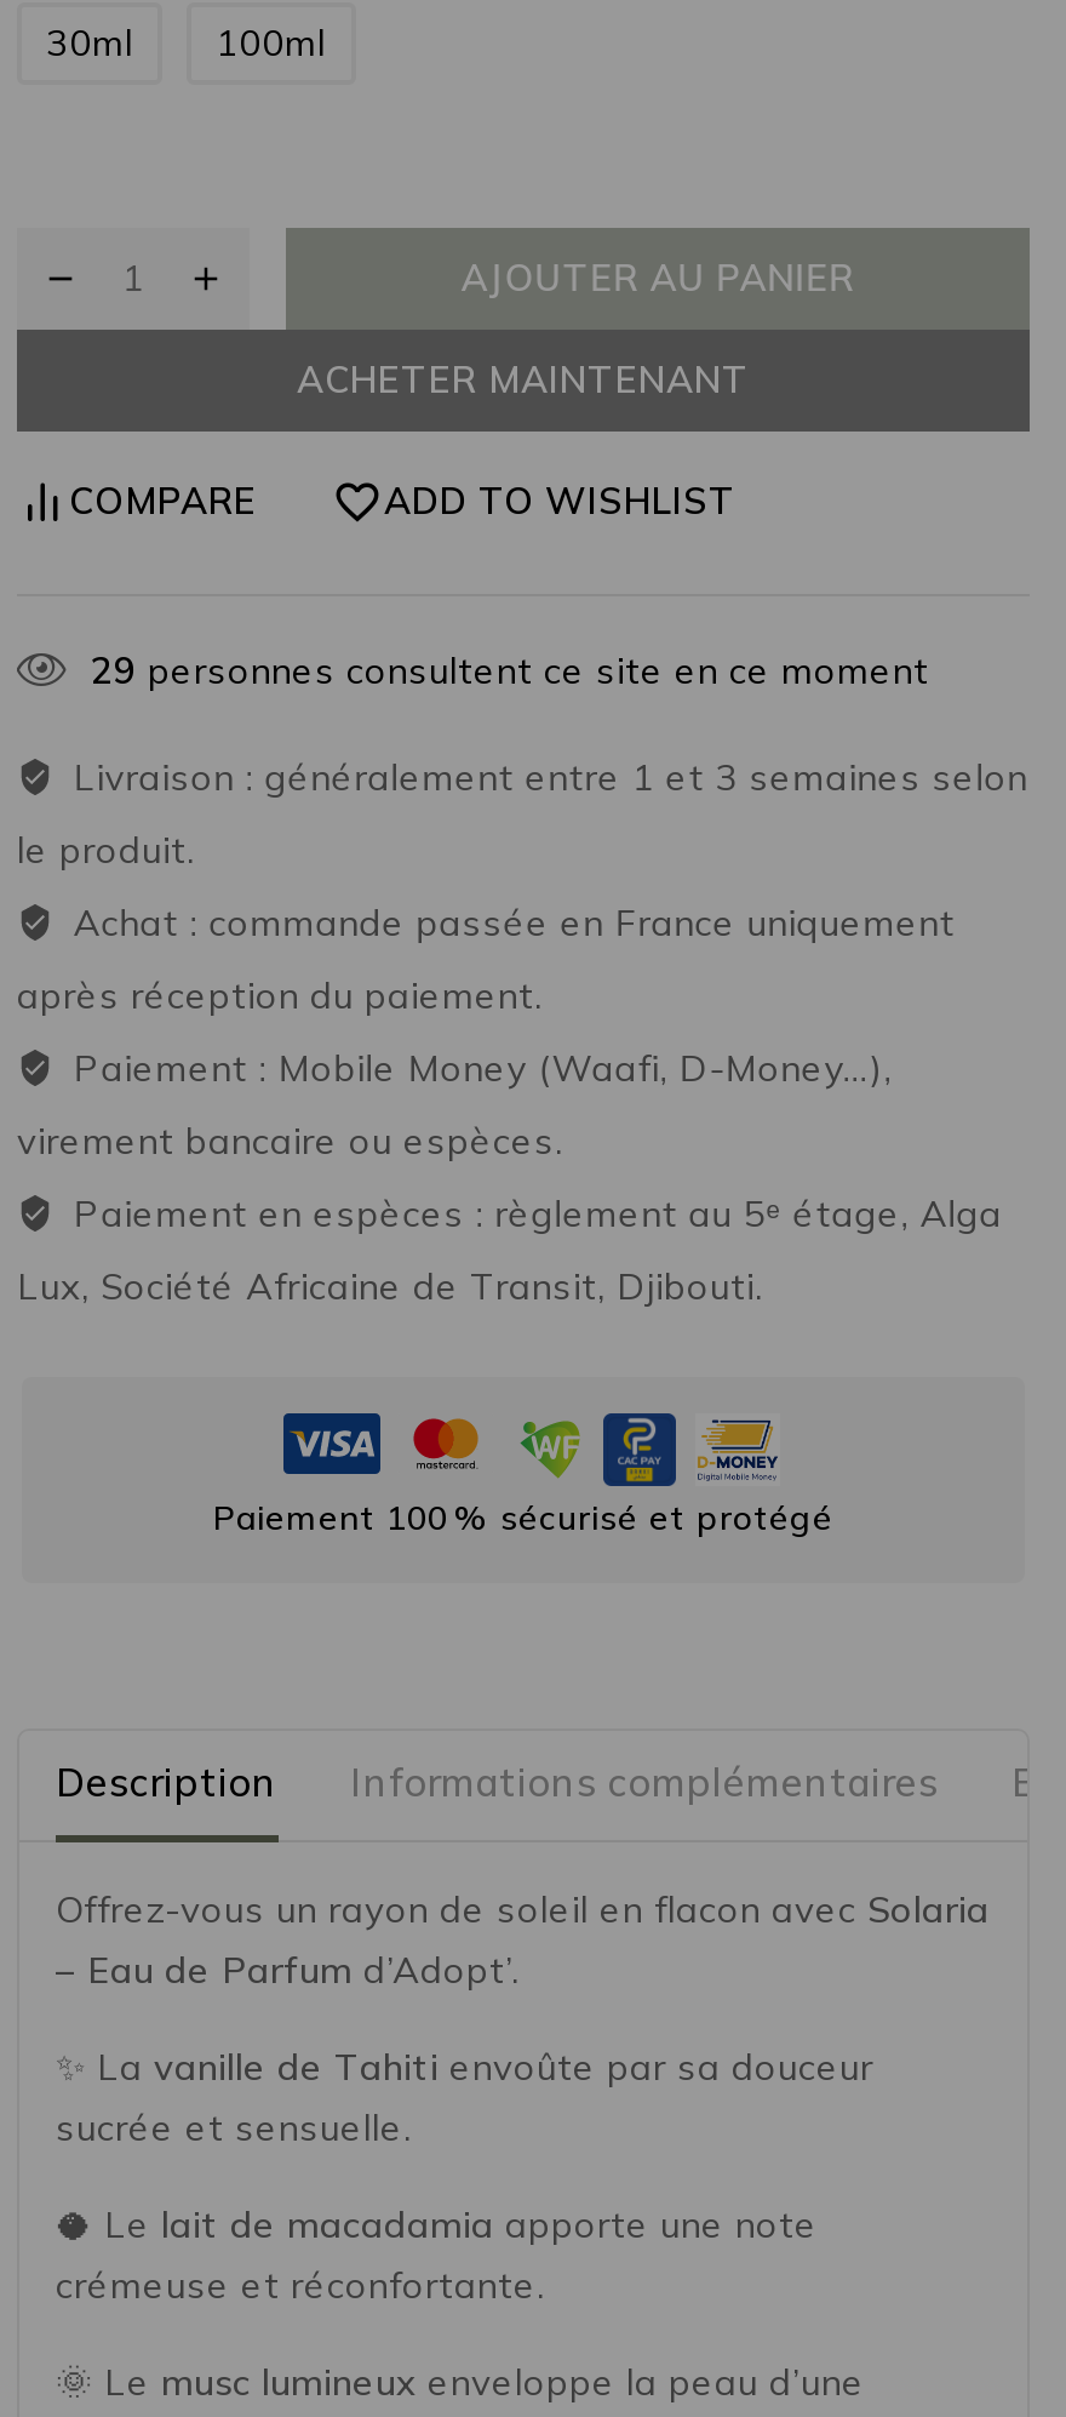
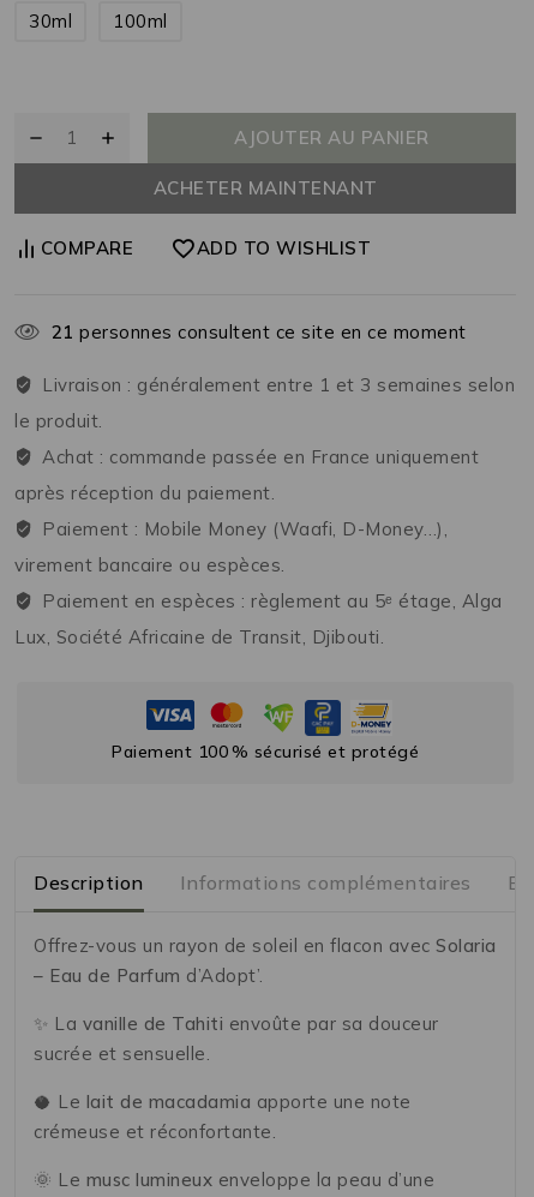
[91,647,929,693] 29 personnes consultent ce site en ce moment -> [51,320,466,343] 21 personnes consultent ce site en ce moment

